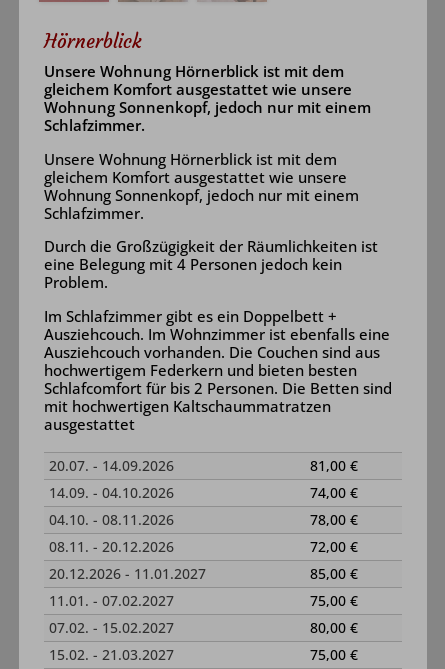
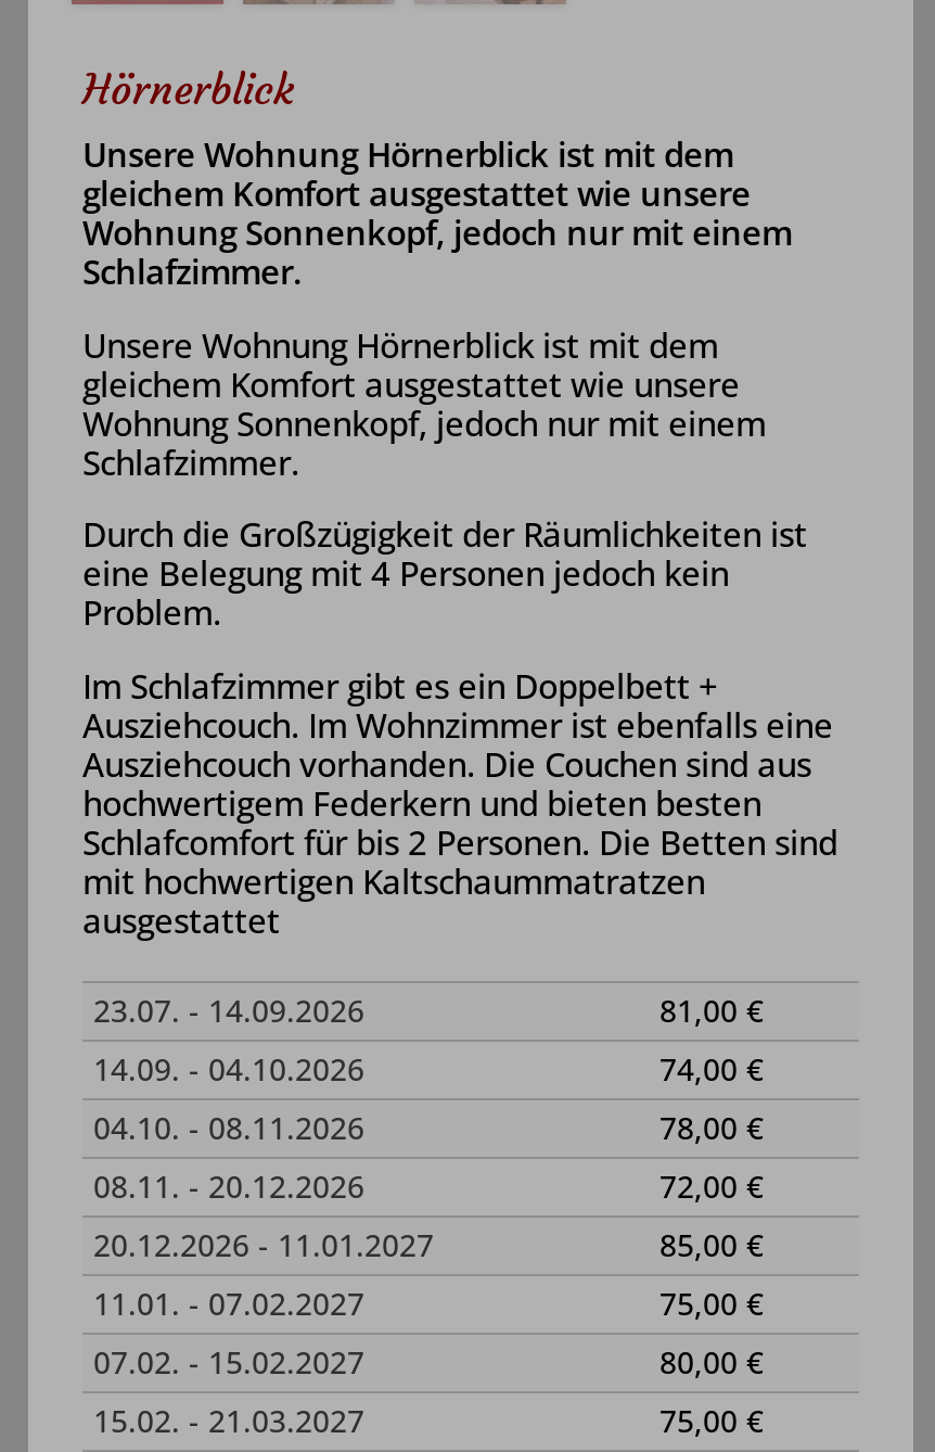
[49,456,174,475] 20.07. - 14.09.2026 -> [93,989,364,1031] 23.07. - 14.09.2026

